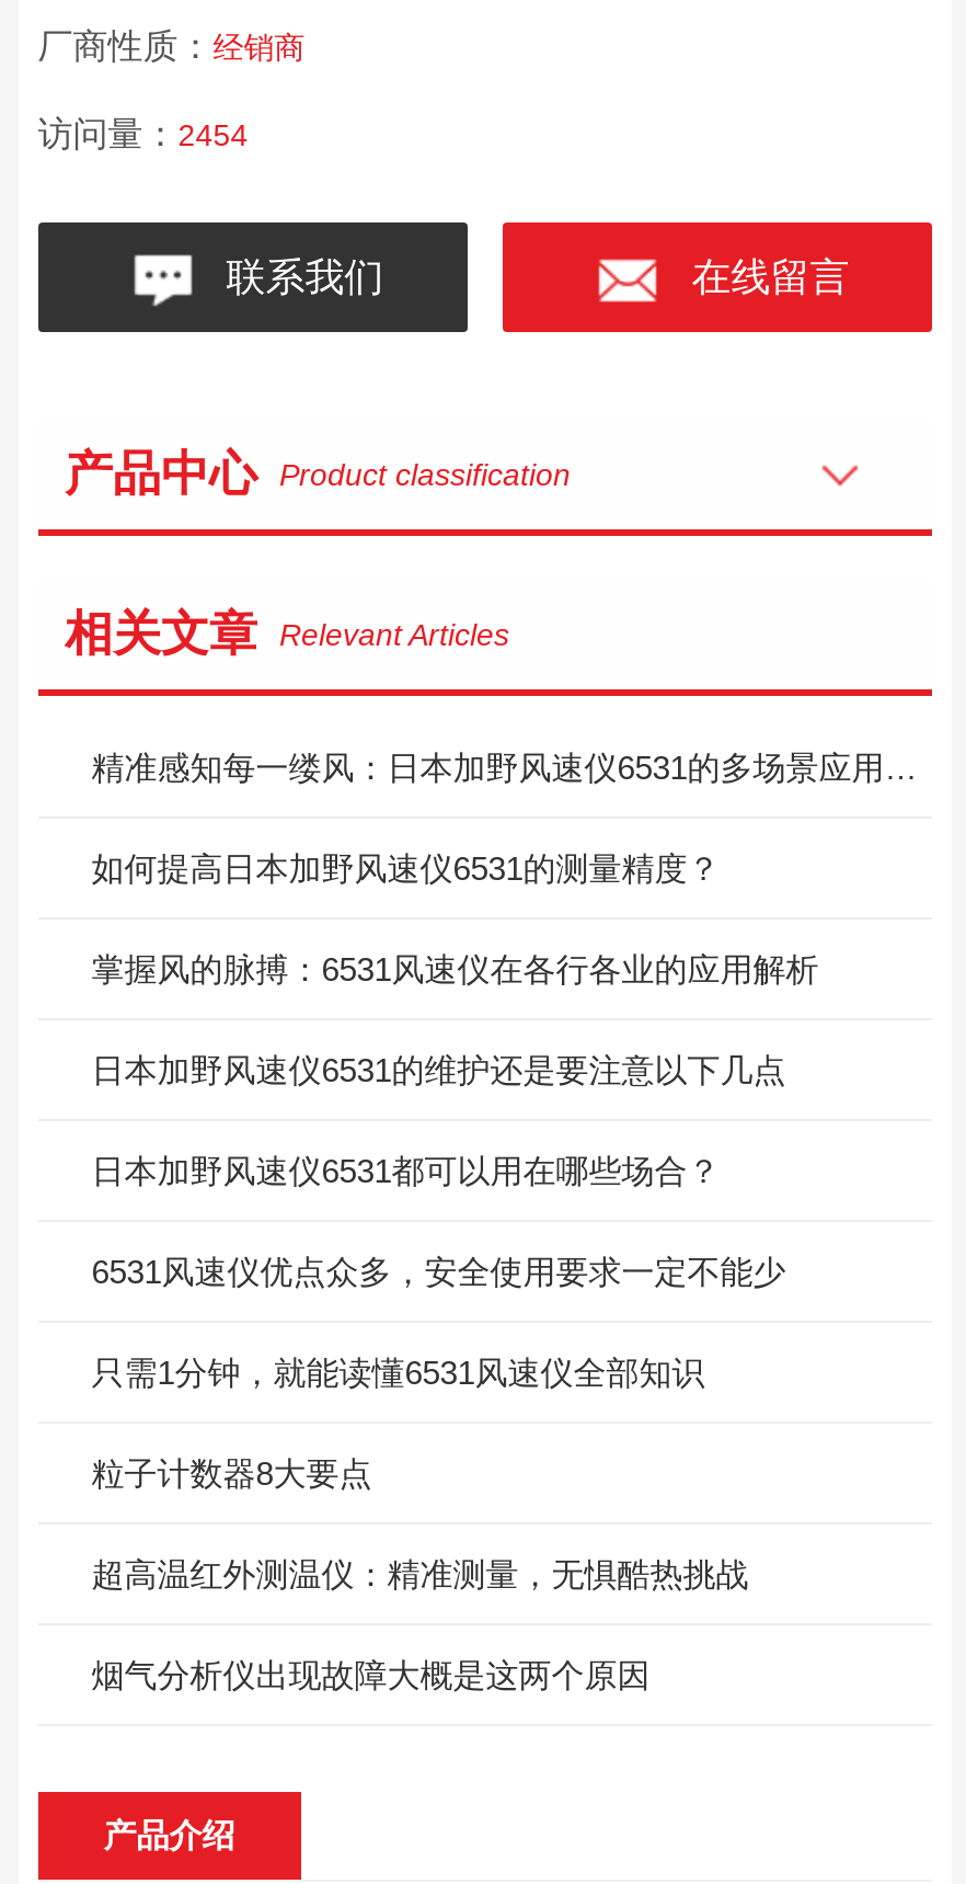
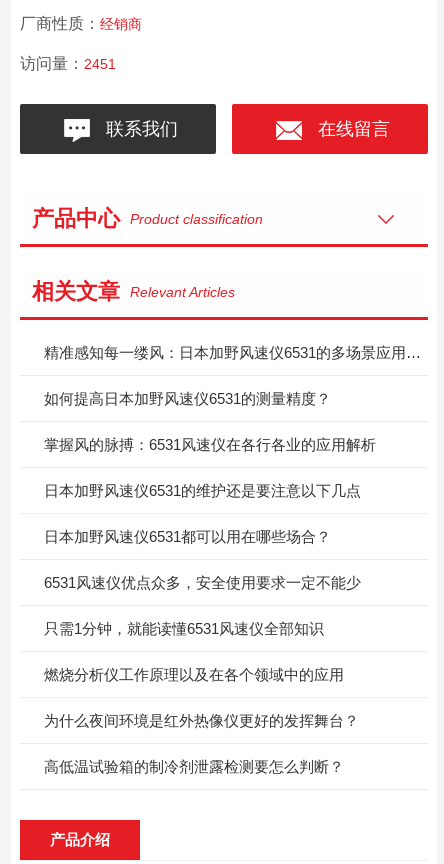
[38,114,248,151] 访问量：2454 -> [20,55,116,72] 访问量：2451
[91,1453,372,1491] 粒子计数器8大要点 -> [44,666,344,683] 燃烧分析仪工作原理以及在各个领域中的应用
[91,1554,748,1592] 超高温红外测温仪：精准测量，无惧酷热挑战 -> [44,712,359,729] 为什么夜间环境是红外热像仪更好的发挥舞台？
[91,1655,650,1692] 烟气分析仪出现故障大概是这两个原因 -> [44,758,344,775] 高低温试验箱的制冷剂泄露检测要怎么判断？

